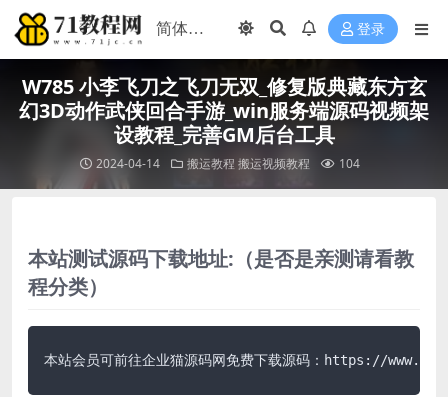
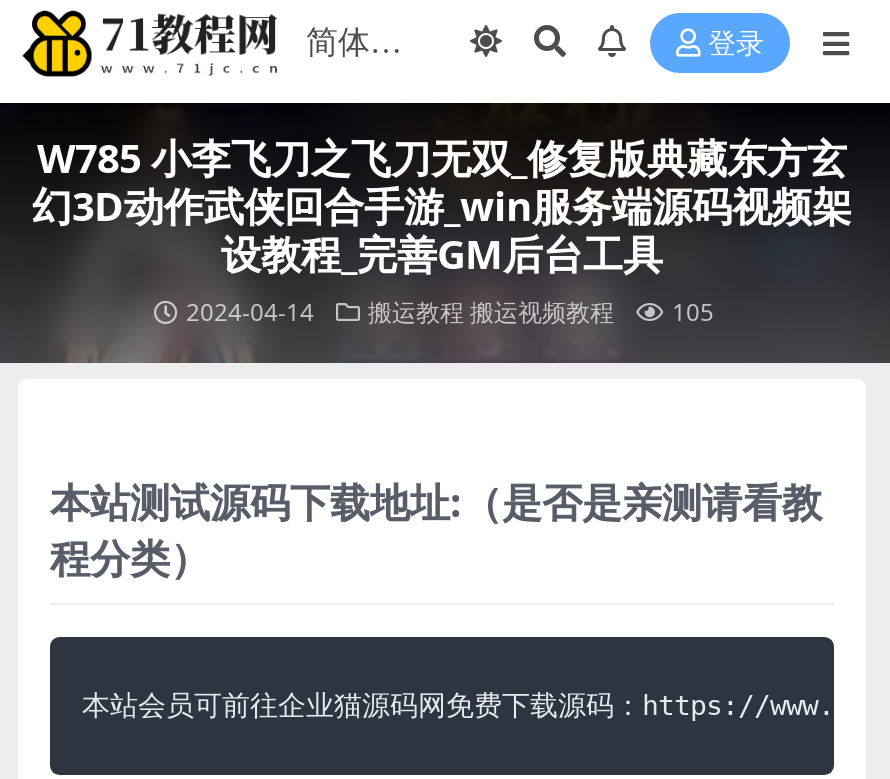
[96,155,360,172] 2024-04-14 搬运教程 搬运视频教程 104 -> [186,295,714,329] 2024-04-14 搬运教程 搬运视频教程 105

